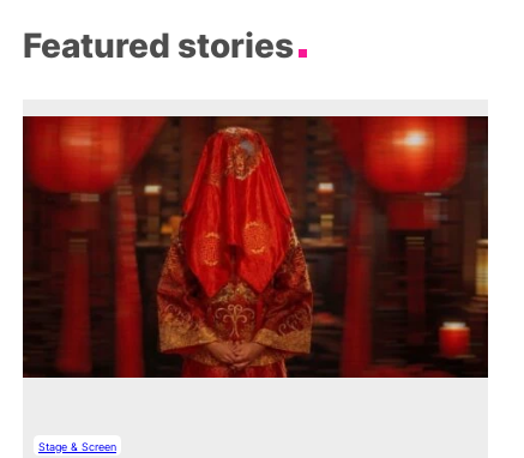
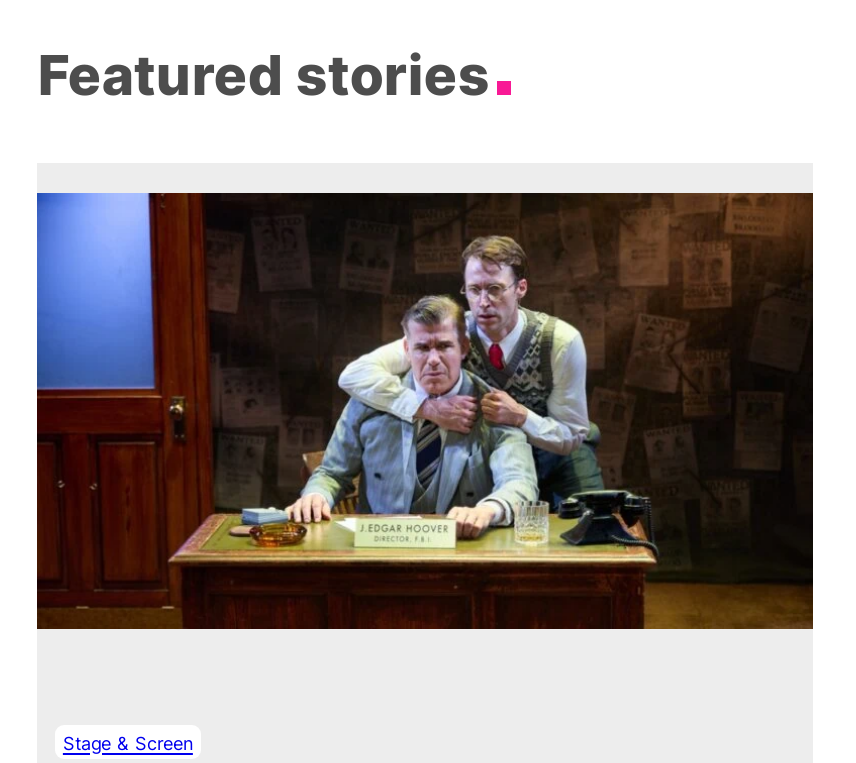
[22,115,489,378] [image] -> [35,192,815,630] [image]

